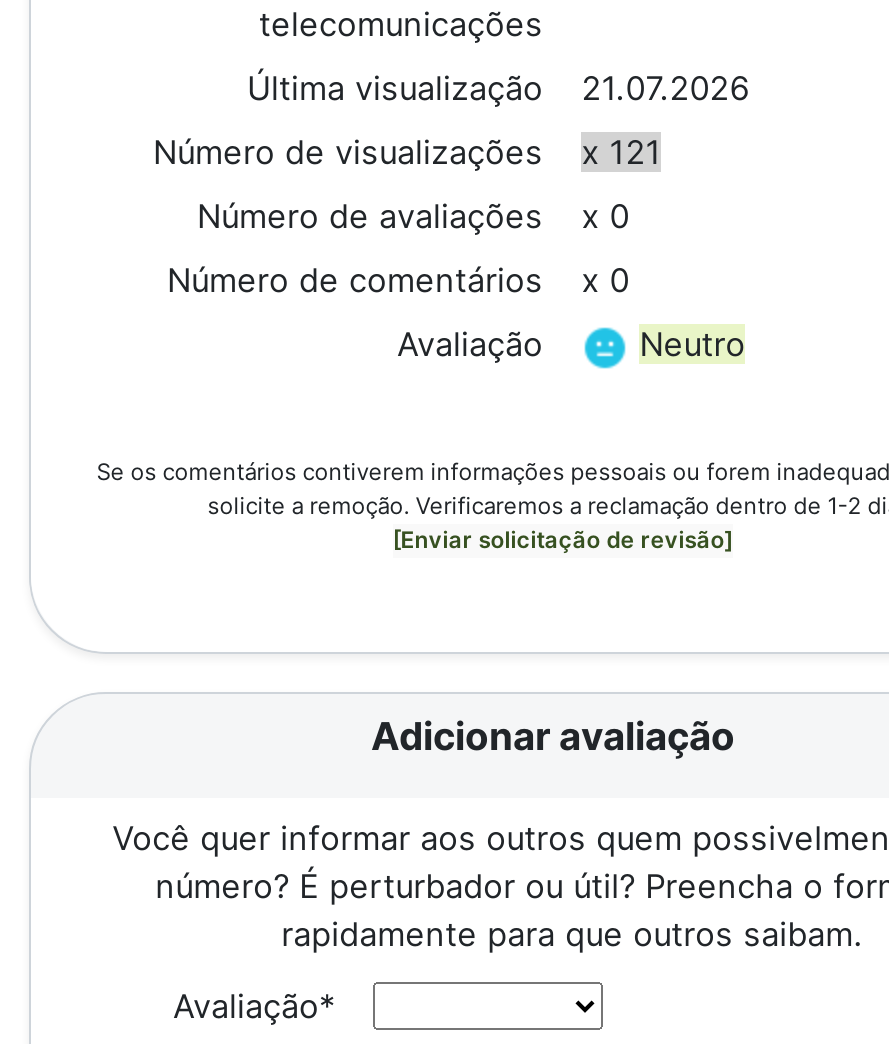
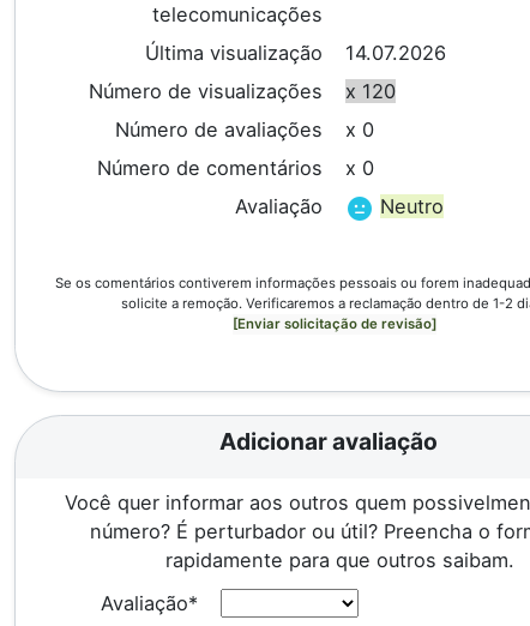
[247,68,749,108] Última visualização 21.07.2026 -> [145,41,446,65] Última visualização 14.07.2026
[153,132,661,172] Número de visualizações x 121 -> [89,79,396,103] Número de visualizações x 120

